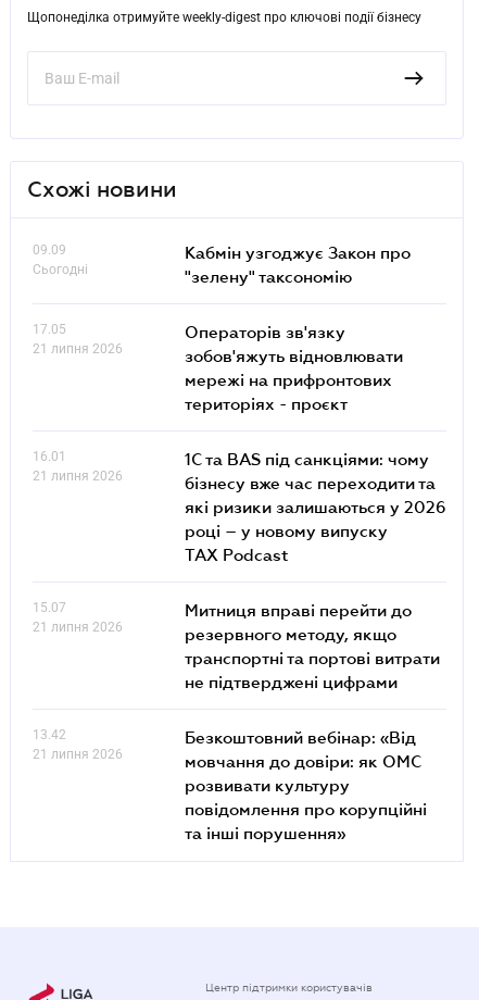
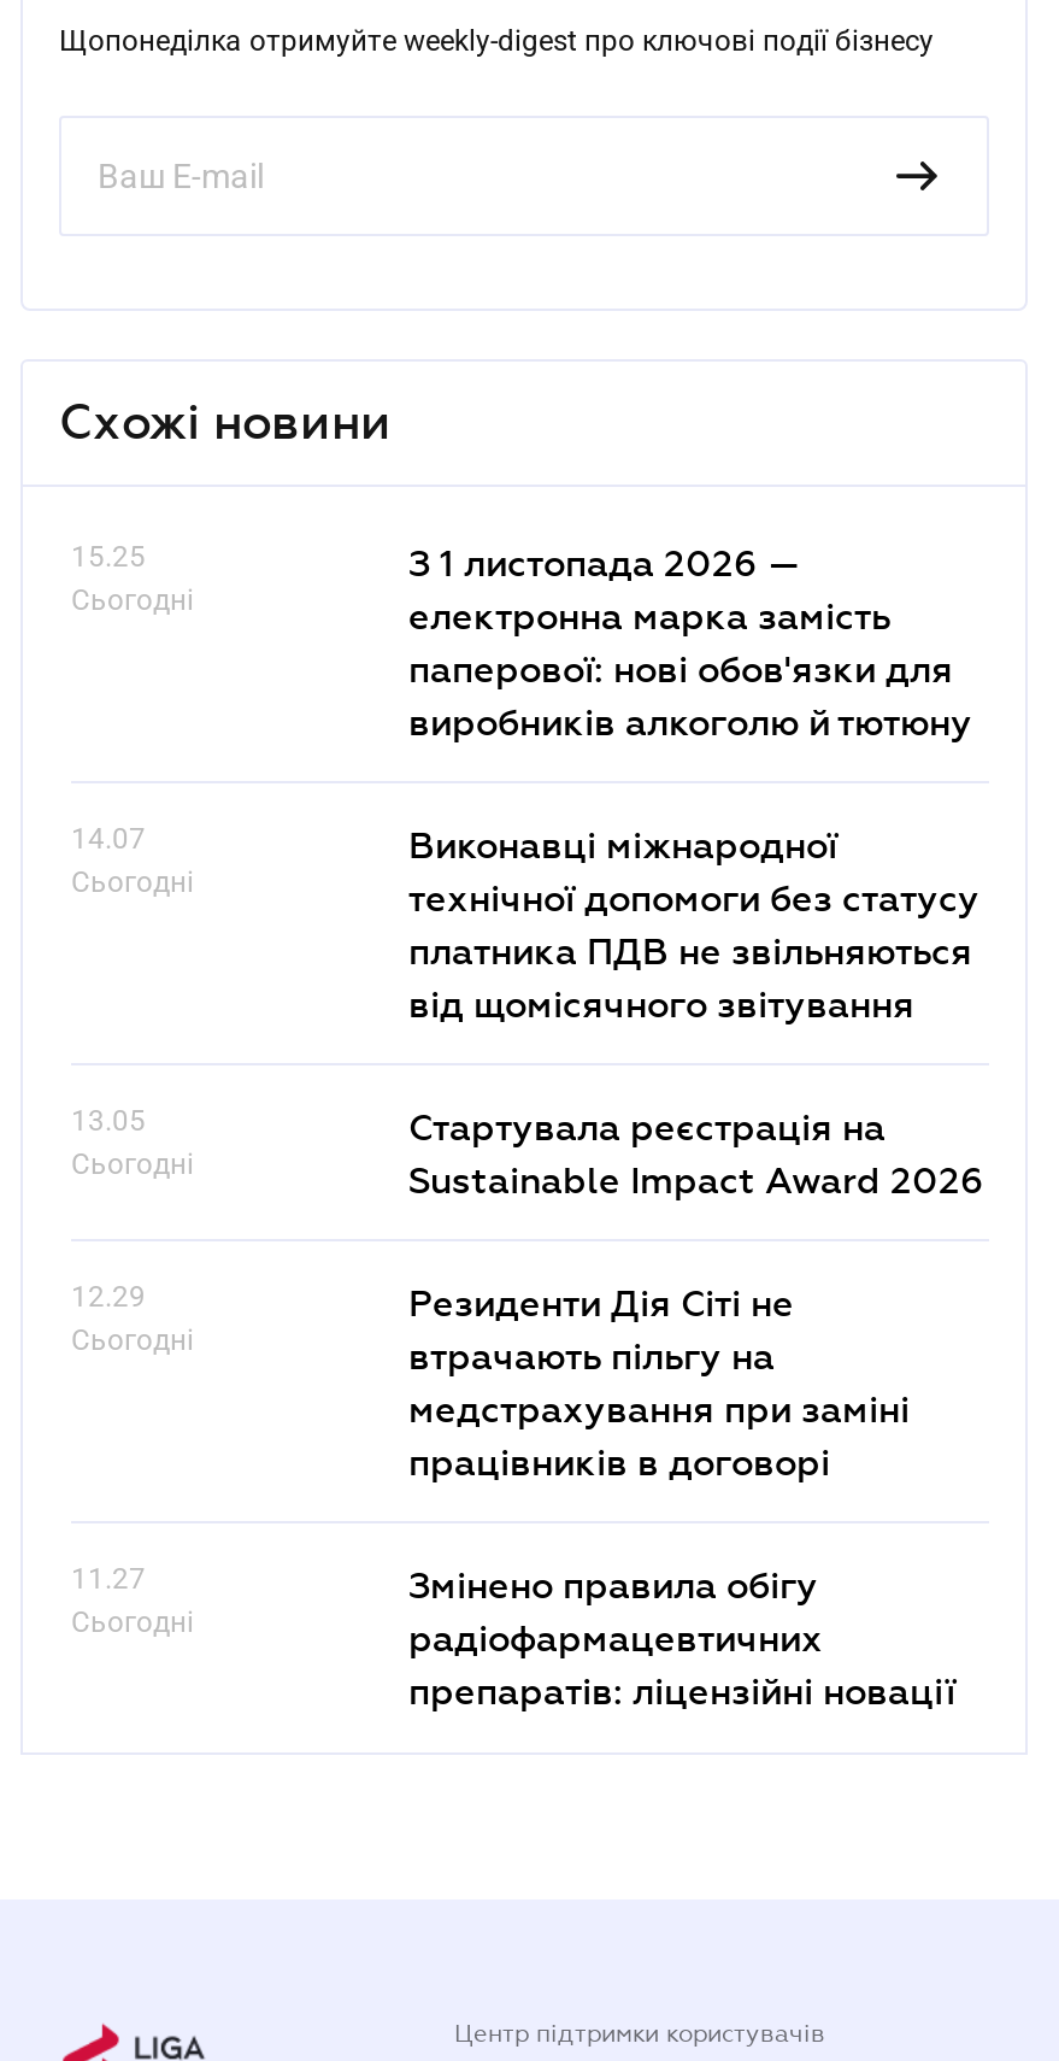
[33,242,66,257] 09.09 -> [71,539,146,573] 15.25
[185,242,411,286] Кабмін узгоджує Закон про | "зелену" таксономію -> [408,539,972,742] З 1 листопада 2026 — | електронна марка замість | паперової: нові обов'язки для | виробників алкоголю й тютюну
[33,321,123,356] 17.05 | 21 липня 2026 -> [71,821,194,898] 14.07 | Сьогодні
[185,321,403,413] Операторів зв'язку | зобов'яжуть відновлювати | мережі на прифронтових | територіях - проєкт -> [408,821,979,1024] Виконавці міжнародної | технічної допомоги без статусу | платника ПДВ не звільняються | від щомісячного звітування
[33,449,123,483] 16.01 | 21 липня 2026 -> [71,1103,194,1180] 13.05 | Сьогодні
[185,449,446,564] 1С та BAS під санкціями: чому | бізнесу вже час переходити та | які ризики залишаються у 2026 | році – у новому випуску | TAX Podcast -> [408,1103,984,1200] Стартувала реєстрація на | Sustainable Impact Award 2026
[33,600,123,634] 15.07 | 21 липня 2026 -> [71,1279,194,1356] 12.29 | Сьогодні
[185,600,440,691] Митниця вправі перейти до | резервного методу, якщо | транспортні та портові витрати | не підтверджені цифрами -> [408,1279,910,1482] Резиденти Дія Сіті не | втрачають пільгу на | медстрахування при заміні | працівників в договорі
[33,727,123,762] 13.42 | 21 липня 2026 -> [71,1561,194,1638] 11.27 | Сьогодні
[185,727,427,842] Безкоштовний вебінар: «Від | мовчання до довіри: як ОМС | розвивати культуру | повідомлення про корупційні | та інші порушення» -> [408,1561,955,1711] Змінено правила обігу | радіофармацевтичних | препаратів: ліцензійні новації

